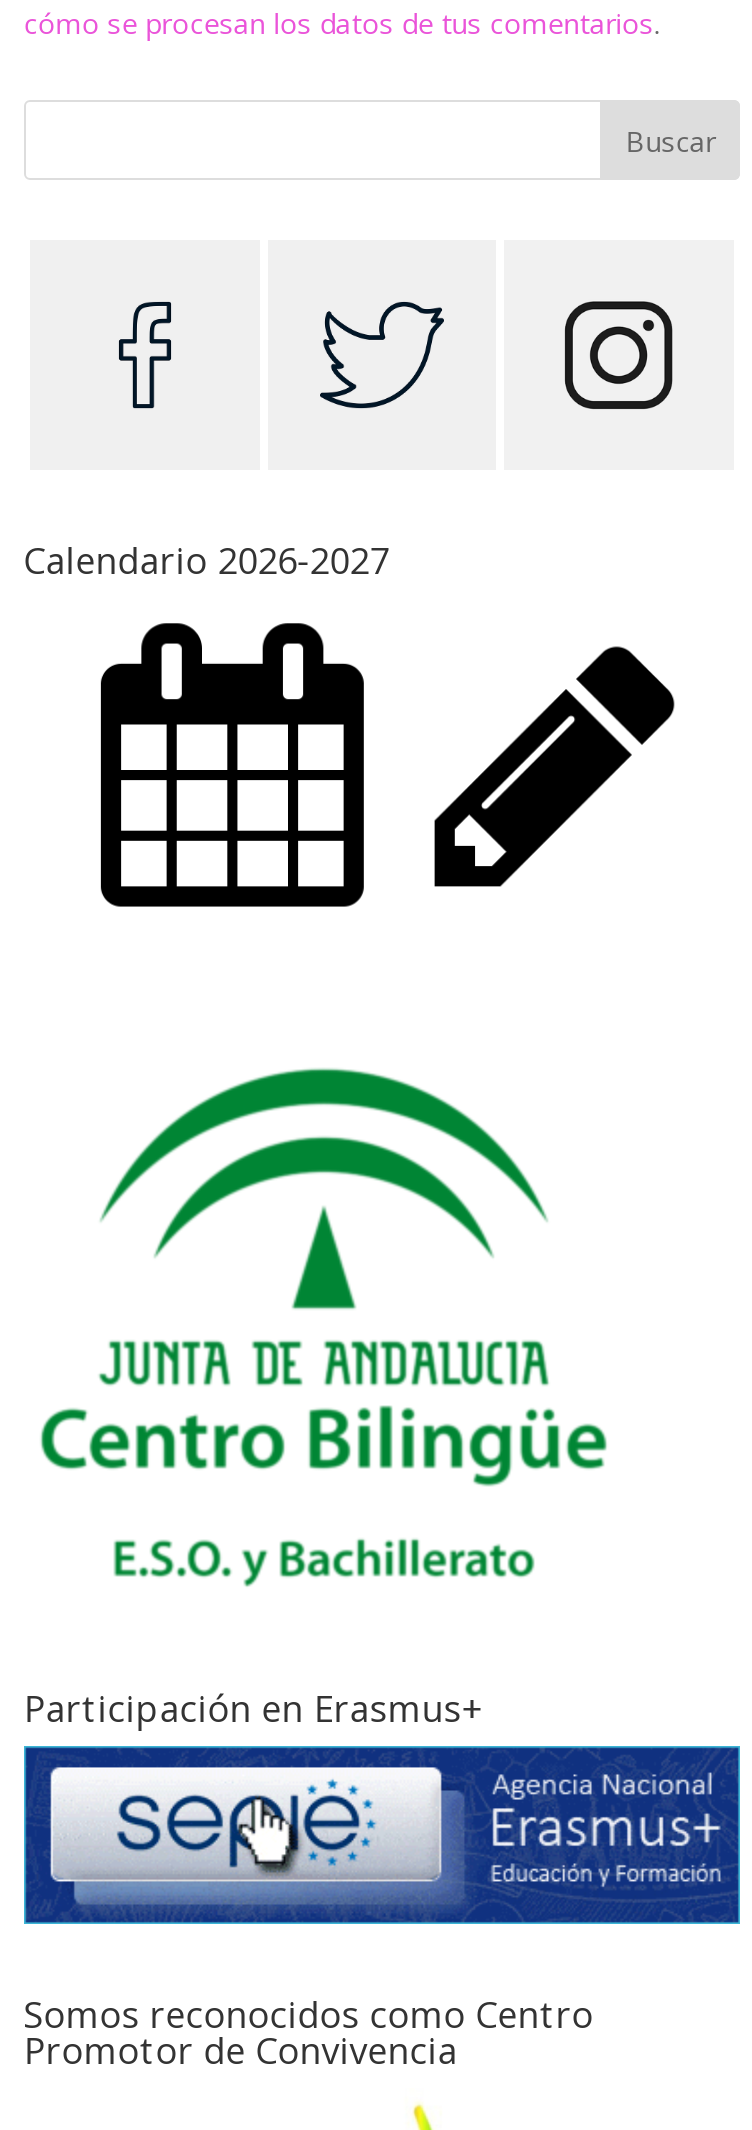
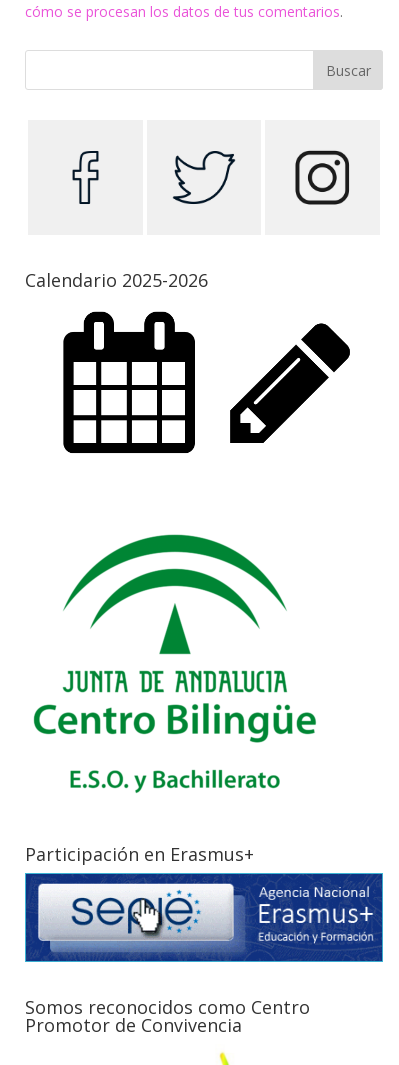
[24,535,390,583] Calendario 2026-2027 -> [25,268,208,292] Calendario 2025-2026

